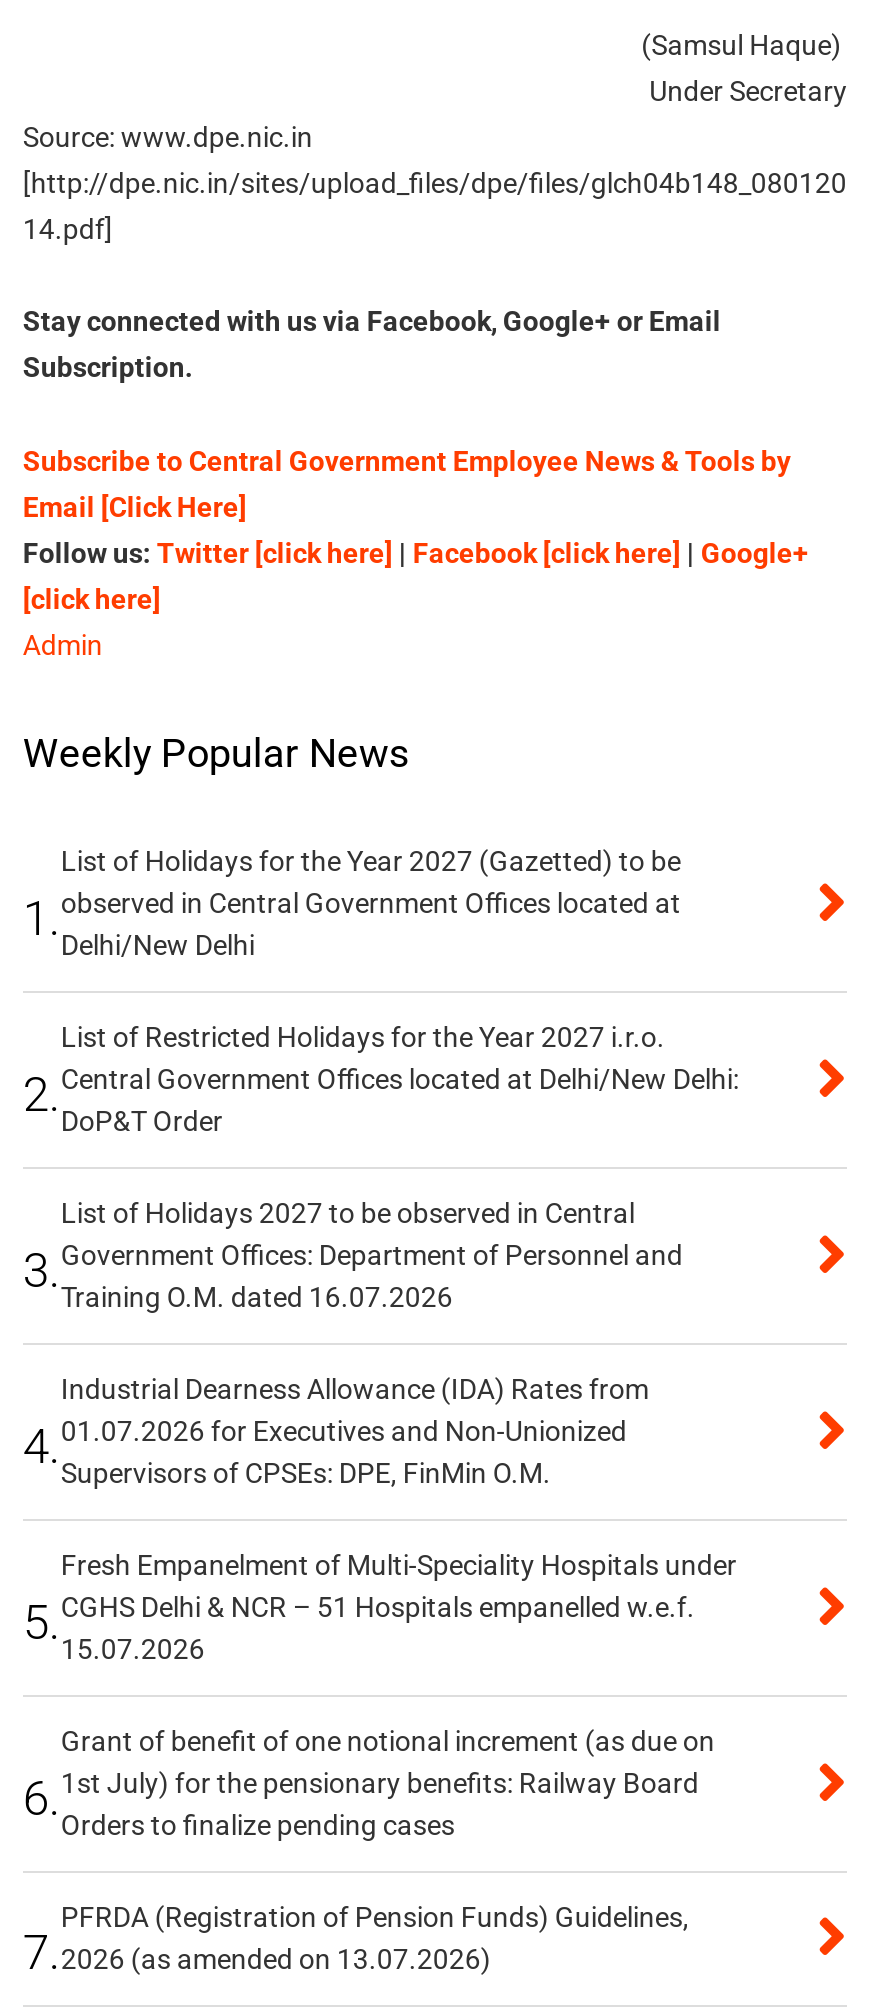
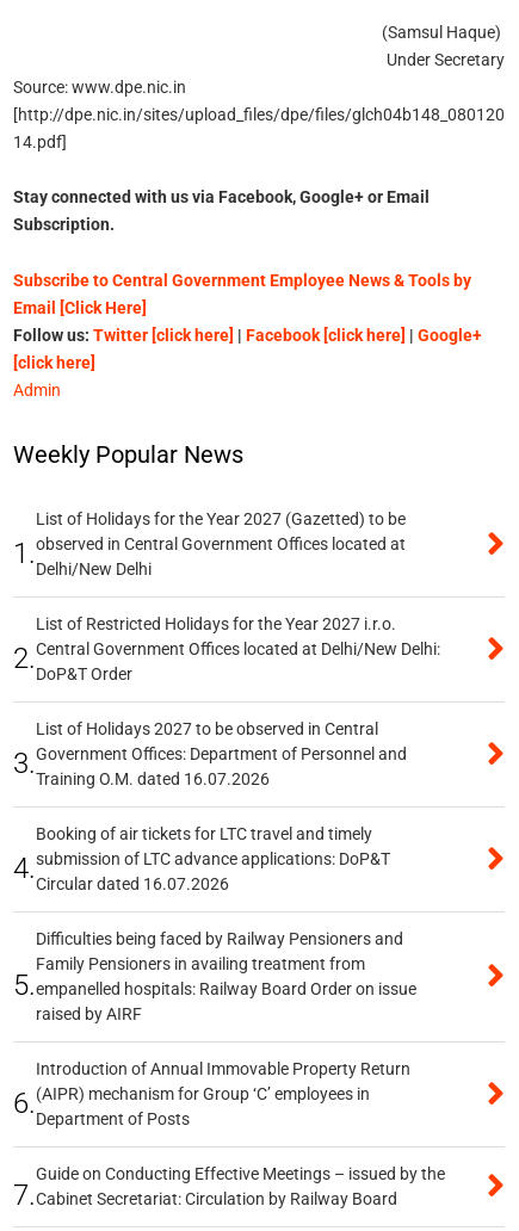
[61,1373,649,1489] Industrial Dearness Allowance (IDA) Rates from | 01.07.2026 for Executives and Non-Unionized | Supervisors of CPSEs: DPE, FinMin O.M. -> [36,824,390,894] Booking of air tickets for LTC travel and timely | submission of LTC advance applications: DoP&T | Circular dated 16.07.2026
[61,1549,737,1665] Fresh Empanelment of Multi-Speciality Hospitals under | CGHS Delhi & NCR – 51 Hospitals empanelled w.e.f. | 15.07.2026 -> [36,929,416,1024] Difficulties being faced by Railway Pensioners and | Family Pensioners in availing treatment from | empanelled hospitals: Railway Board Order on issue | raised by AIRF
[61,1725,715,1841] Grant of benefit of one notional increment (as due on | 1st July) for the pensionary benefits: Railway Board | Orders to finalize pending cases -> [36,1059,410,1129] Introduction of Annual Immovable Property Return | (AIPR) mechanism for Group ‘C’ employees in | Department of Posts
[61,1901,689,1975] PFRDA (Registration of Pension Funds) Guidelines, | 2026 (as amended on 13.07.2026) -> [36,1164,445,1209] Guide on Conducting Effective Meetings – issued by the | Cabinet Secretariat: Circulation by Railway Board

